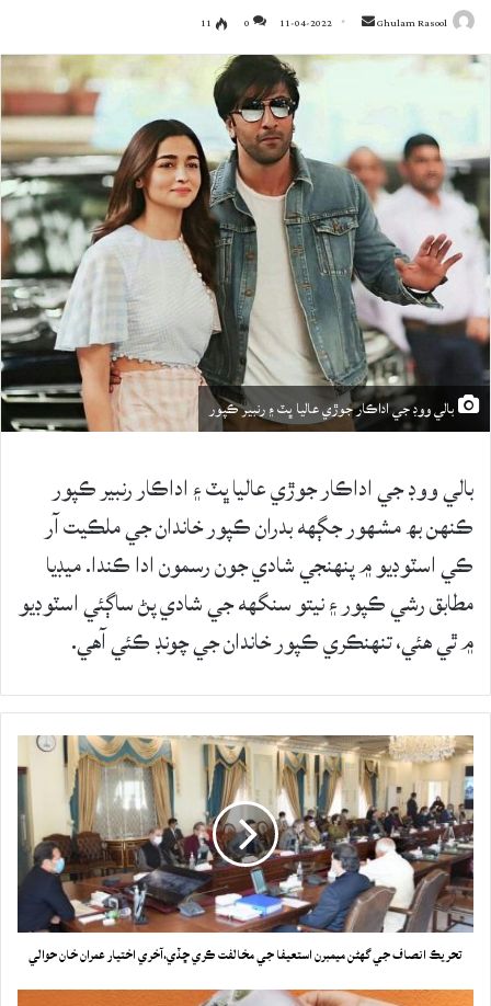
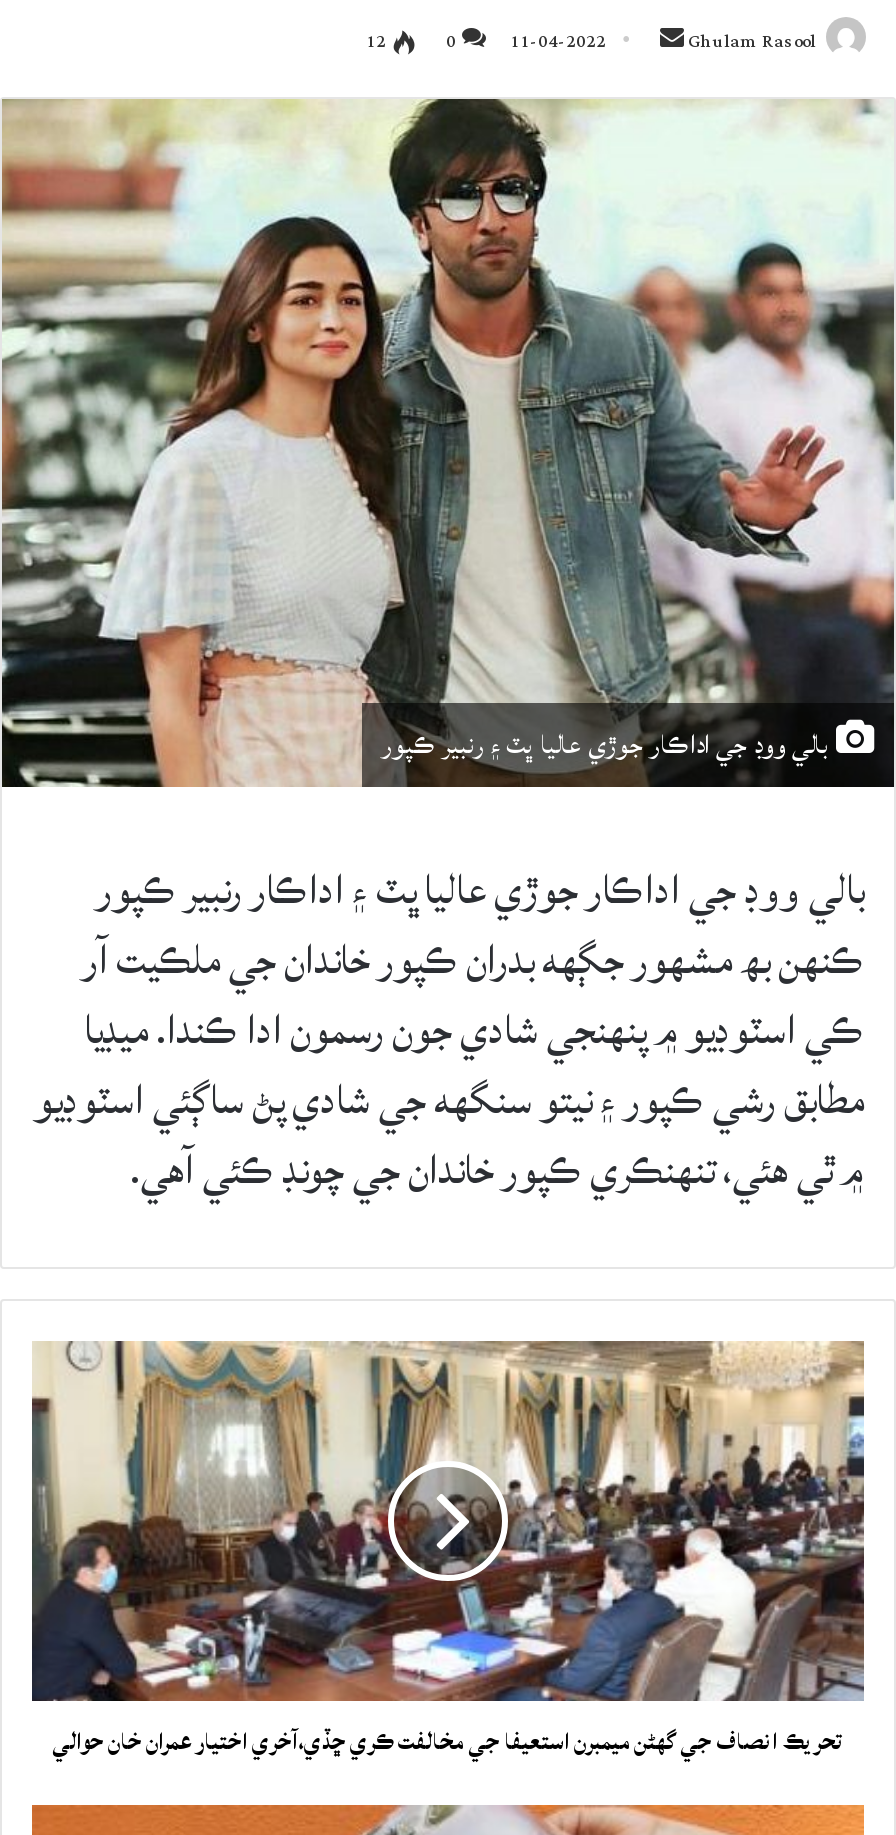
[201,14,212,33] 11 -> [366,25,386,59] 12

